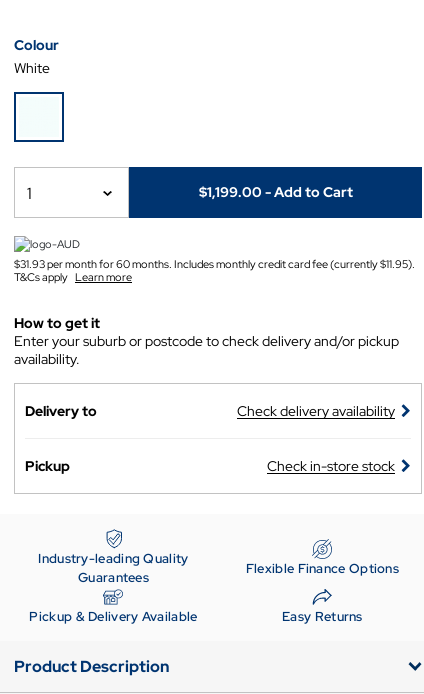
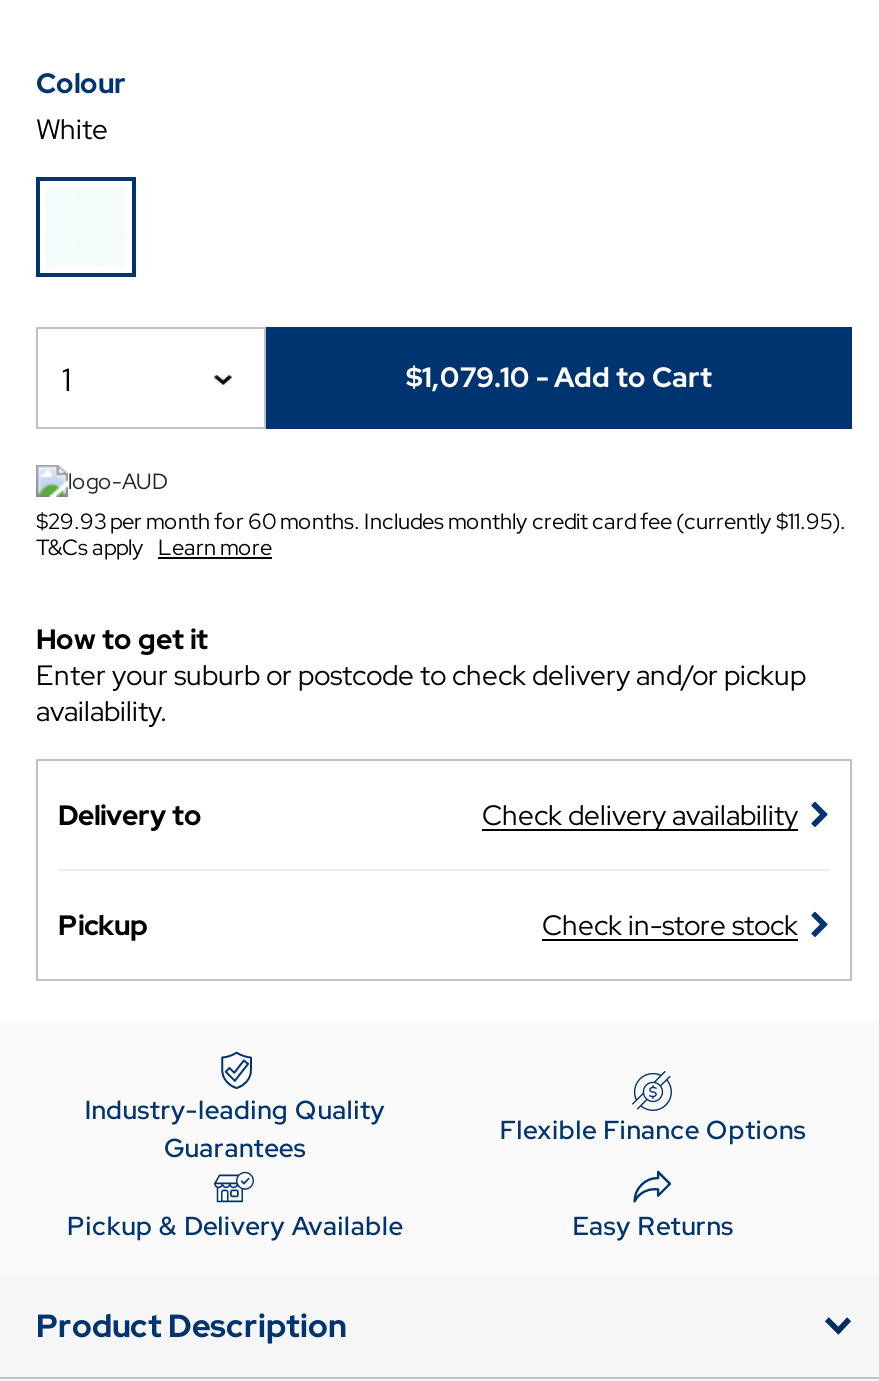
[198,183,352,201] $1,199.00 - Add to Cart -> [406,360,712,396] $1,079.10 - Add to Cart
[14,257,415,271] $31.93 per month for 60 months. Includes monthly credit card fee (currently $11.95). -> [36,508,846,536] $29.93 per month for 60 months. Includes monthly credit card fee (currently $11.95).

